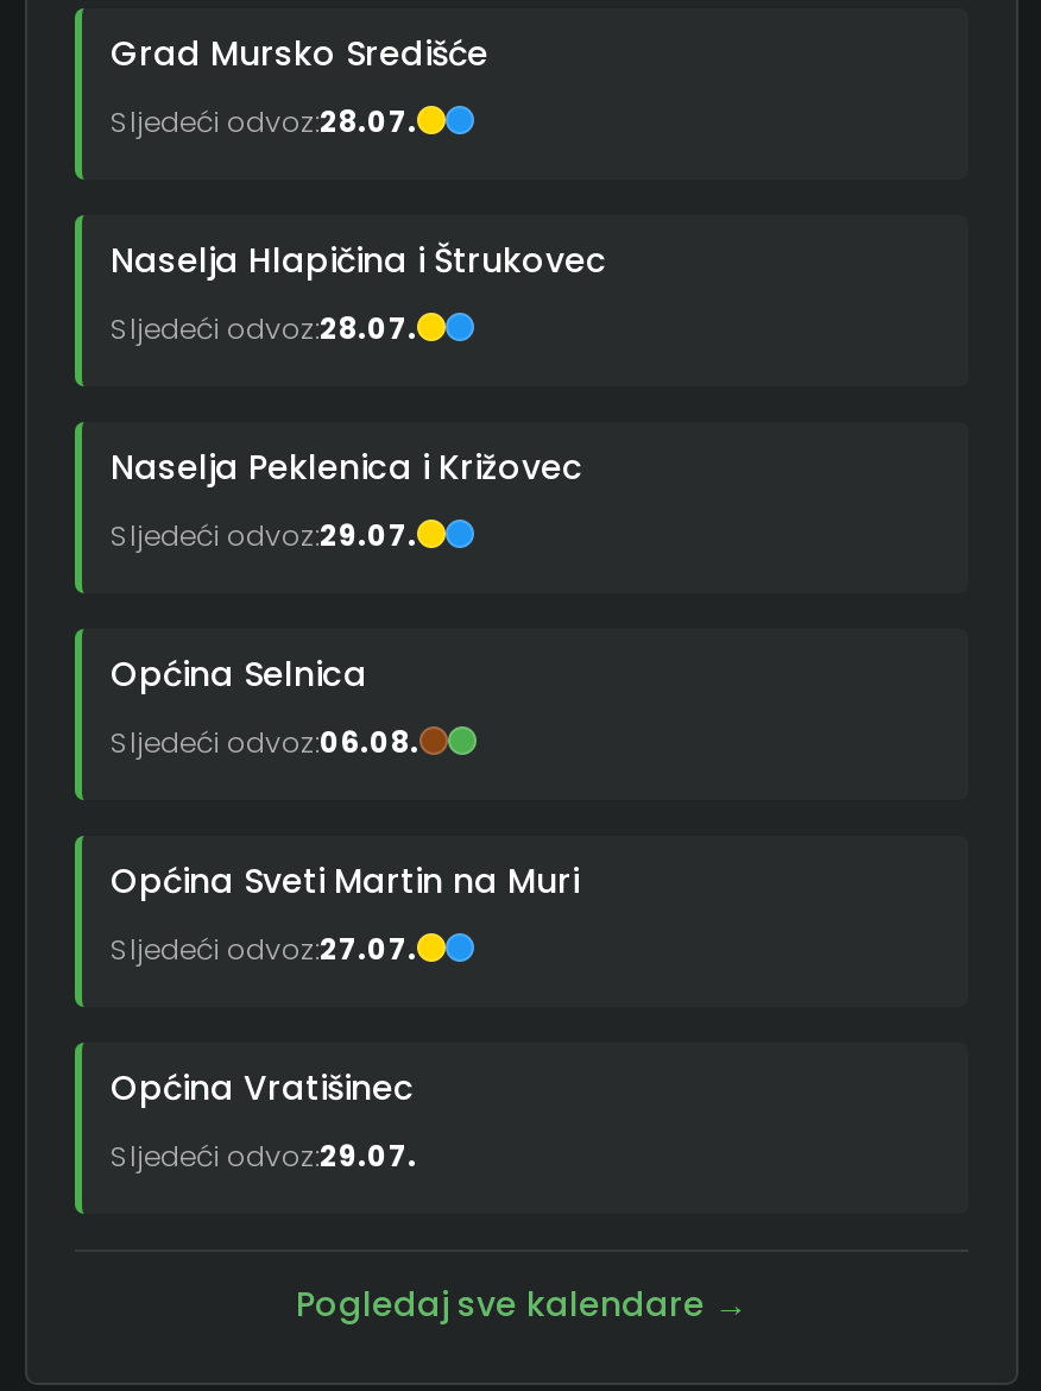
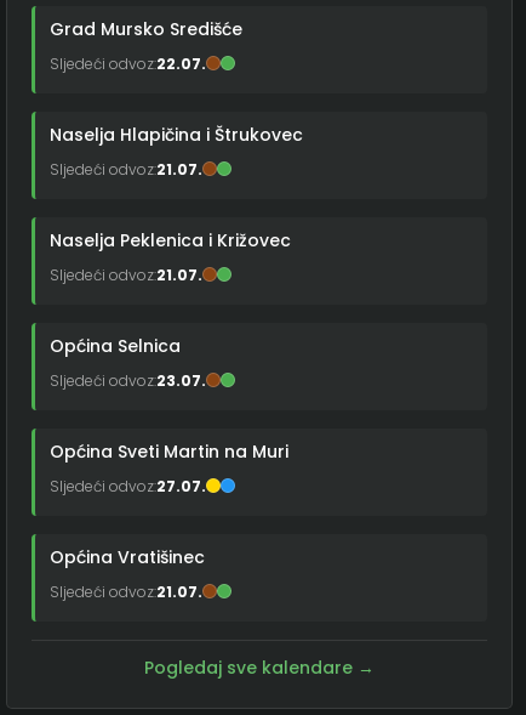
[111,101,417,141] Sljedeći odvoz:28.07. -> [50,53,206,74] Sljedeći odvoz:22.07.
[111,307,417,348] Sljedeći odvoz:28.07. -> [50,159,202,179] Sljedeći odvoz:21.07.
[111,514,417,555] Sljedeći odvoz:29.07. -> [50,264,202,285] Sljedeći odvoz:21.07.
[111,721,419,762] Sljedeći odvoz:06.08. -> [50,370,206,391] Sljedeći odvoz:23.07.
[111,1135,417,1175] Sljedeći odvoz:29.07. -> [50,581,202,602] Sljedeći odvoz:21.07.

